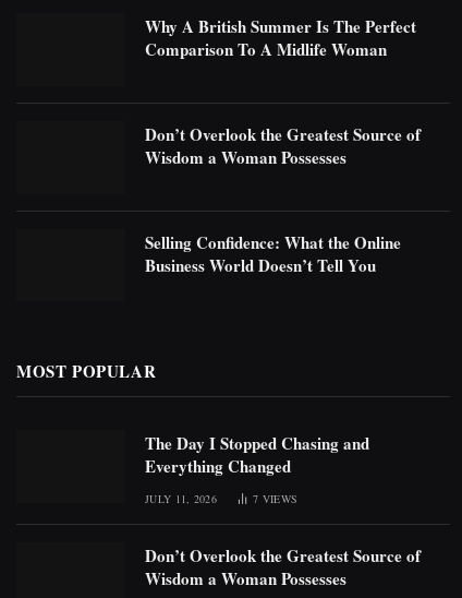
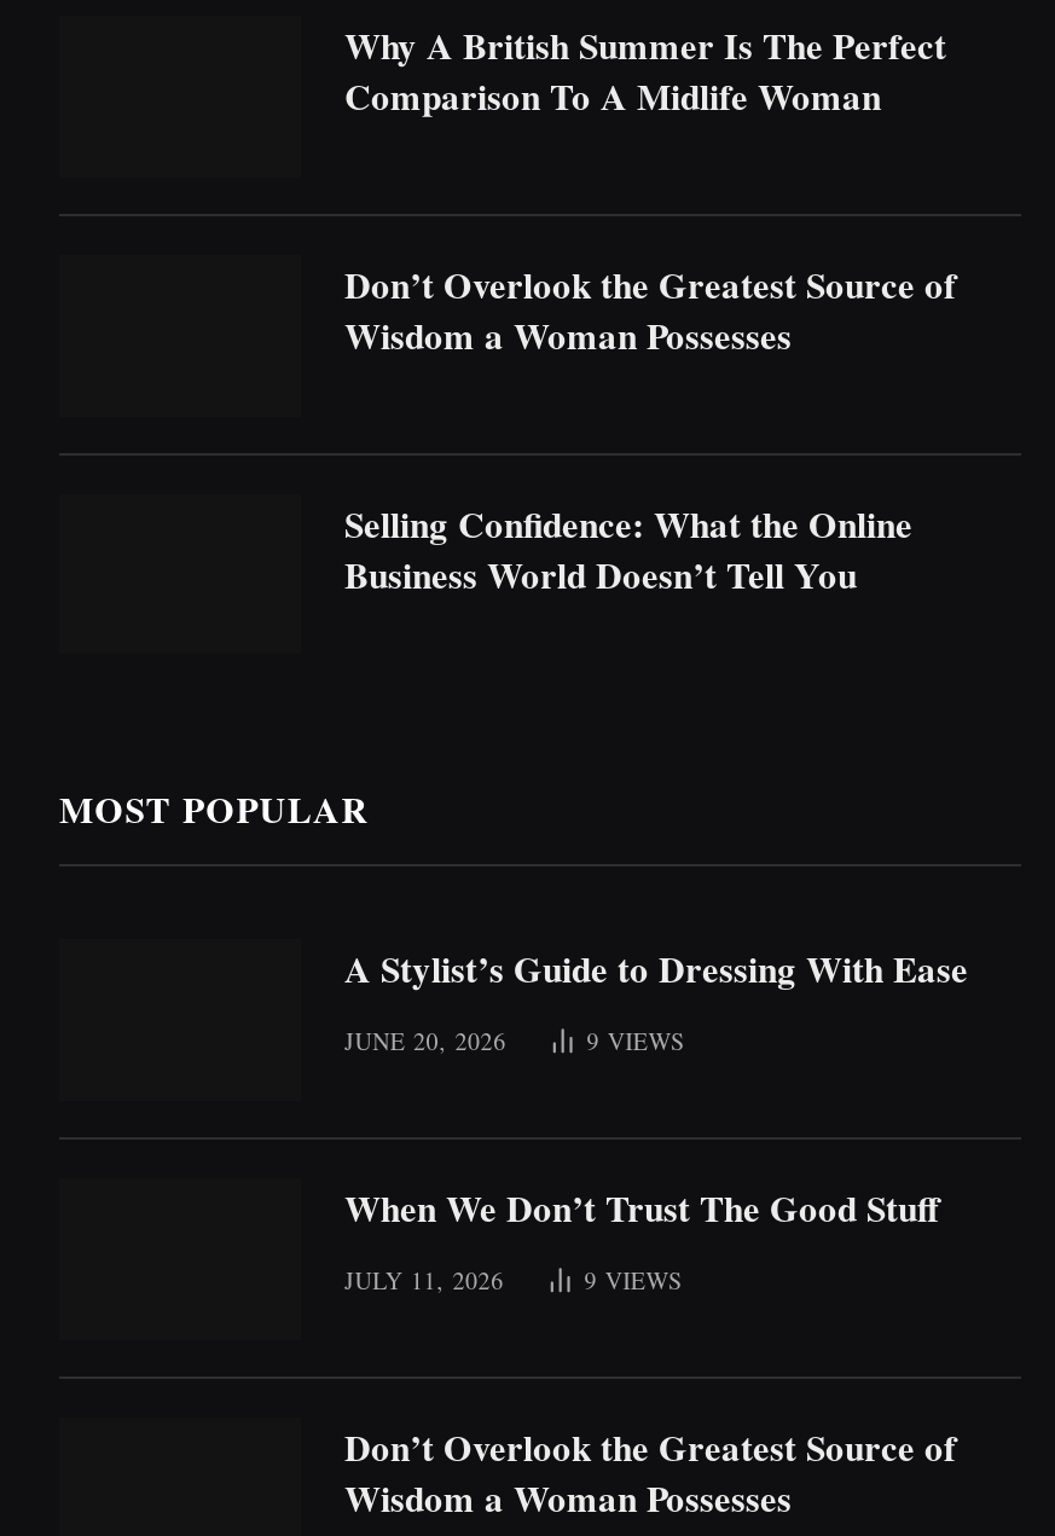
[145,431,369,478] The Day I Stopped Chasing and | Everything Changed -> [344,942,968,1234] A Stylist’s Guide to Dressing With Ease | JUNE 20, 2026 | 9 VIEWS | When We Don’t Trust The Good Stuff
[253,491,298,507] 7 VIEWS -> [584,1263,684,1297] 9 VIEWS

